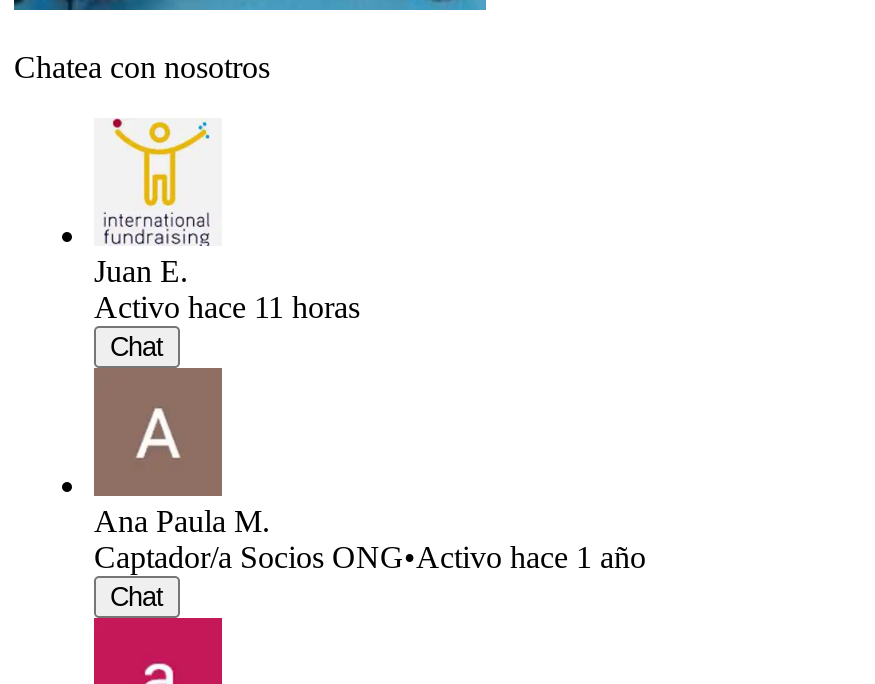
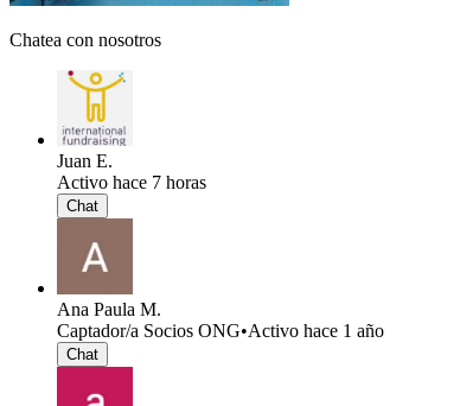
[94,290,360,324] Activo hace 11 horas -> [57,172,206,192] Activo hace 7 horas

